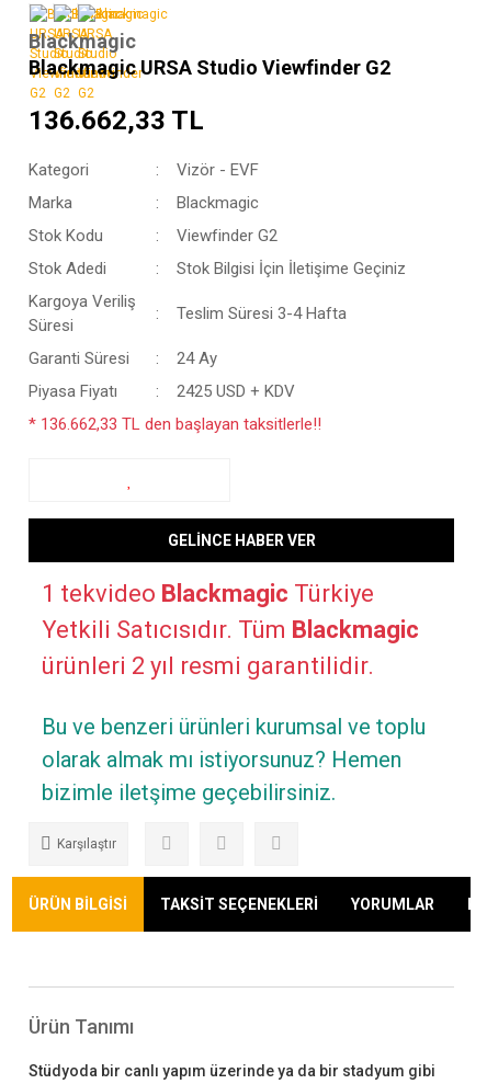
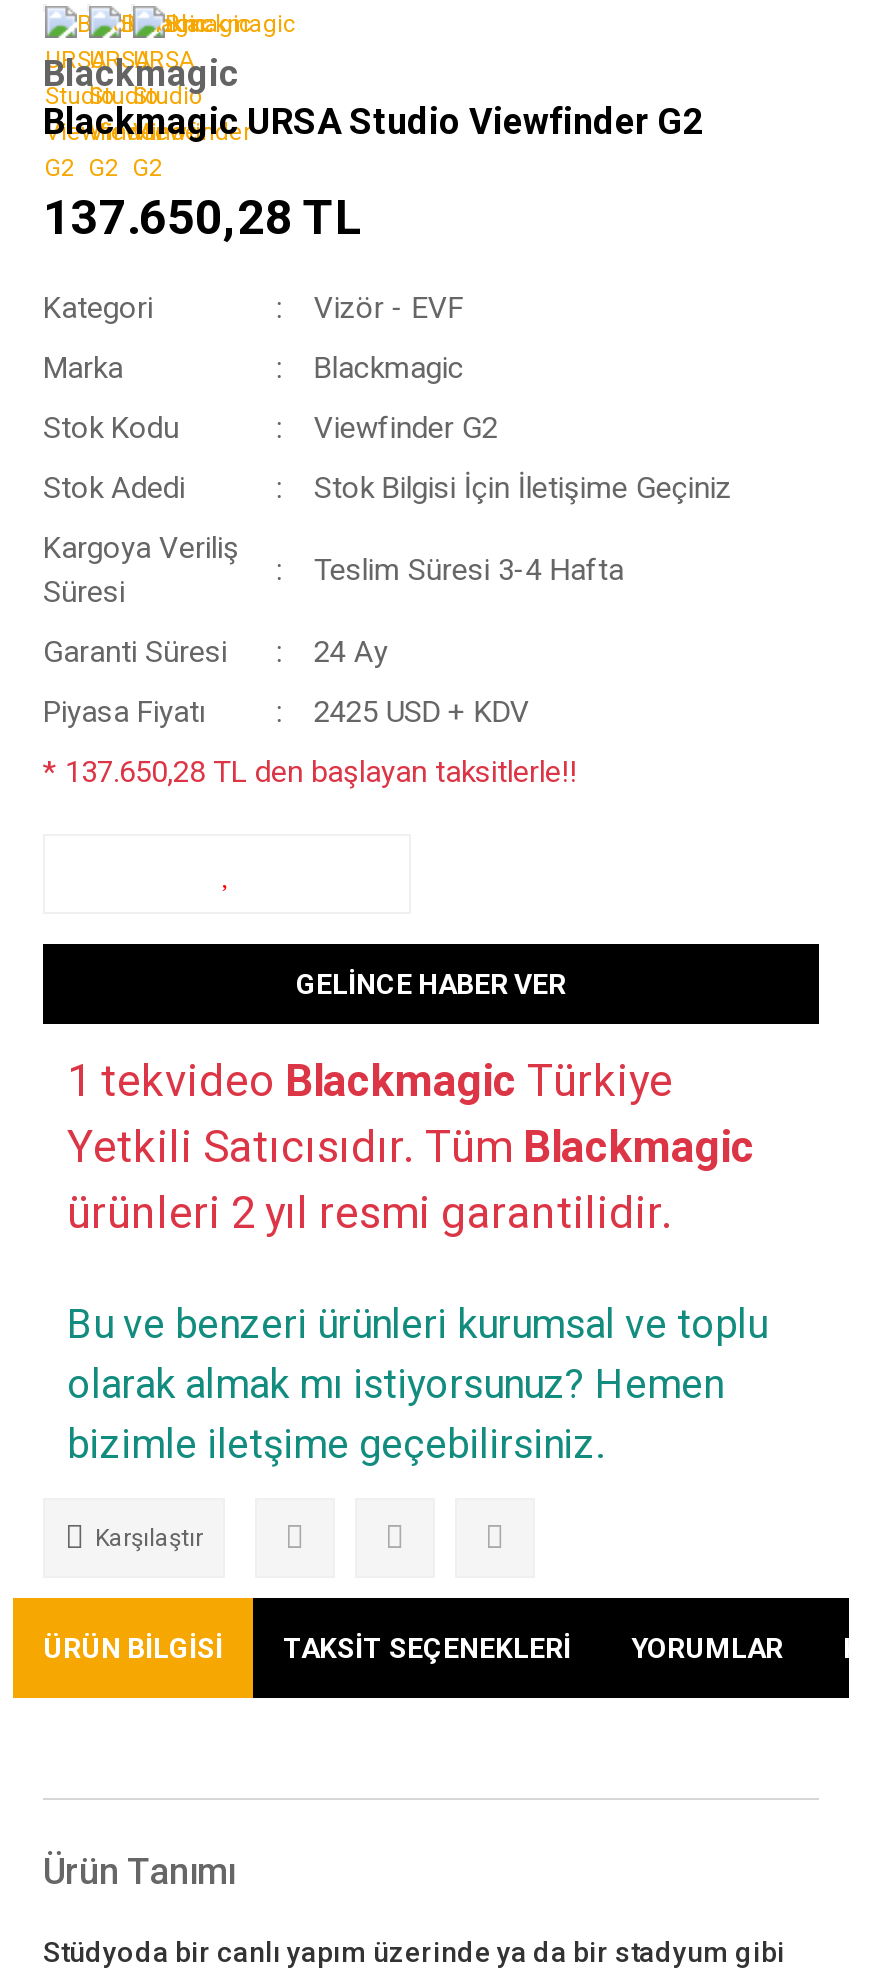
[29,105,204,136] 136.662,33 TL -> [43,190,363,246] 137.650,28 TL
[29,414,321,434] * 136.662,33 TL den başlayan taksitlerle!! -> [43,754,577,790] * 137.650,28 TL den başlayan taksitlerle!!

